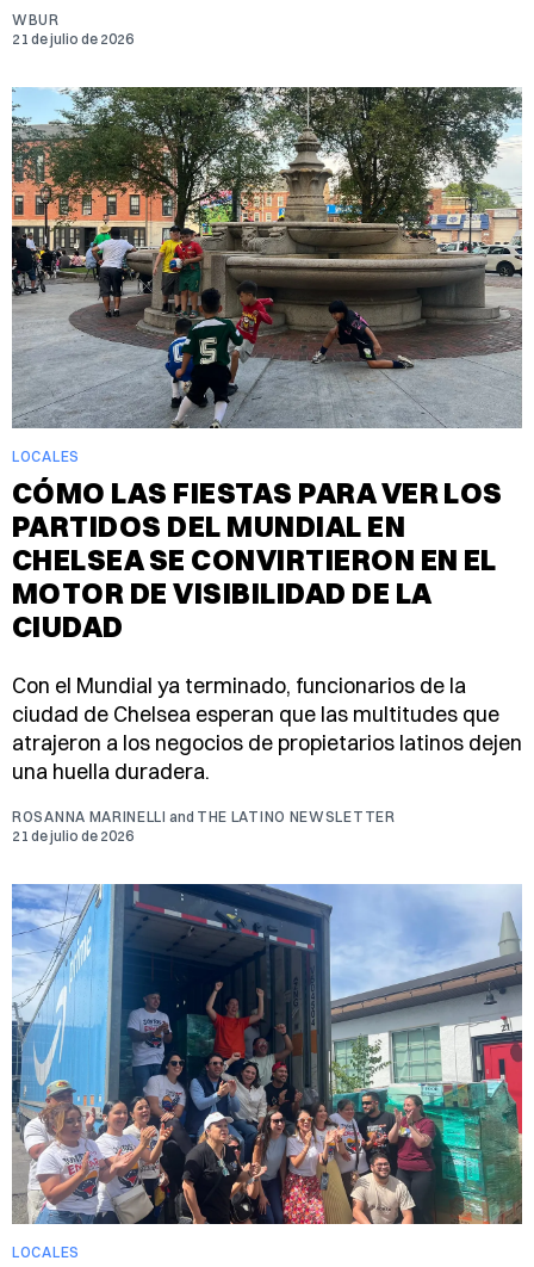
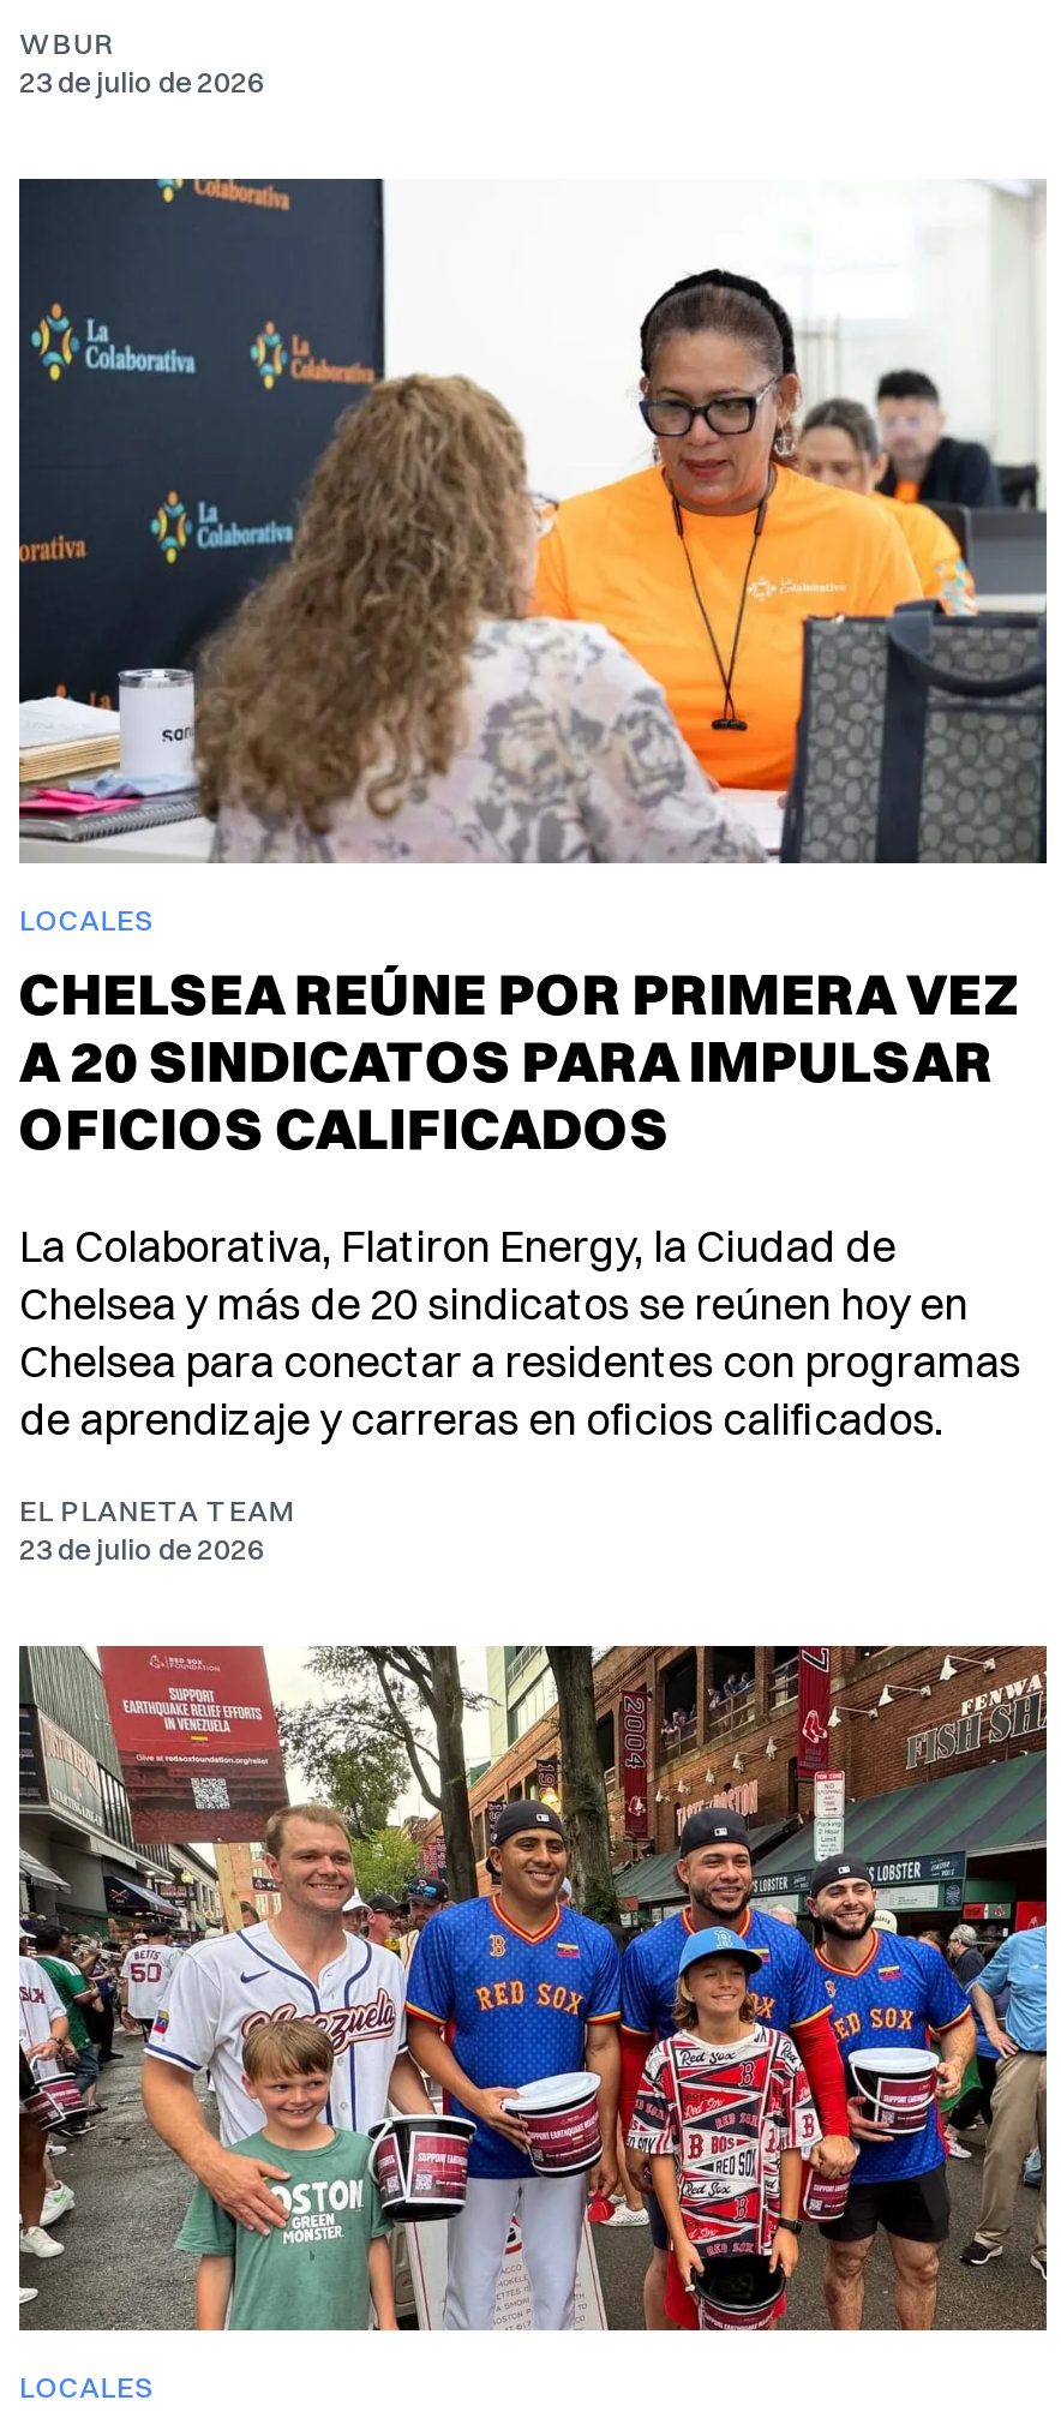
[12,30,133,48] 21 de julio de 2026 -> [19,63,264,99] 23 de julio de 2026
[11,86,522,644] [image] | CÓMO LAS FIESTAS PARA VER LOS | PARTIDOS DEL MUNDIAL EN | CHELSEA SE CONVIRTIERON EN EL | MOTOR DE VISIBILIDAD DE LA | CIUDAD -> [17,178,1047,1164] [image] | CHELSEA REÚNE POR PRIMERA VEZ | A 20 SINDICATOS PARA IMPULSAR | OFICIOS CALIFICADOS
[12,671,522,785] Con el Mundial ya terminado, funcionarios de la | ciudad de Chelsea esperan que las multitudes que | atrajeron a los negocios de propietarios latinos dejen | una huella duradera. -> [19,1219,1020,1447] La Colaborativa, Flatiron Energy, la Ciudad de | Chelsea y más de 20 sindicatos se reúnen hoy en | Chelsea para conectar a residentes con programas | de aprendizaje y carreras en oficios calificados.
[12,807,395,844] ROSANNA MARINELLI and THE LATINO NEWSLETTER | 21 de julio de 2026 -> [19,1493,294,1567] EL PLANETA TEAM | 23 de julio de 2026
[11,883,523,1225] [image] -> [17,1642,1049,2332] [image]

